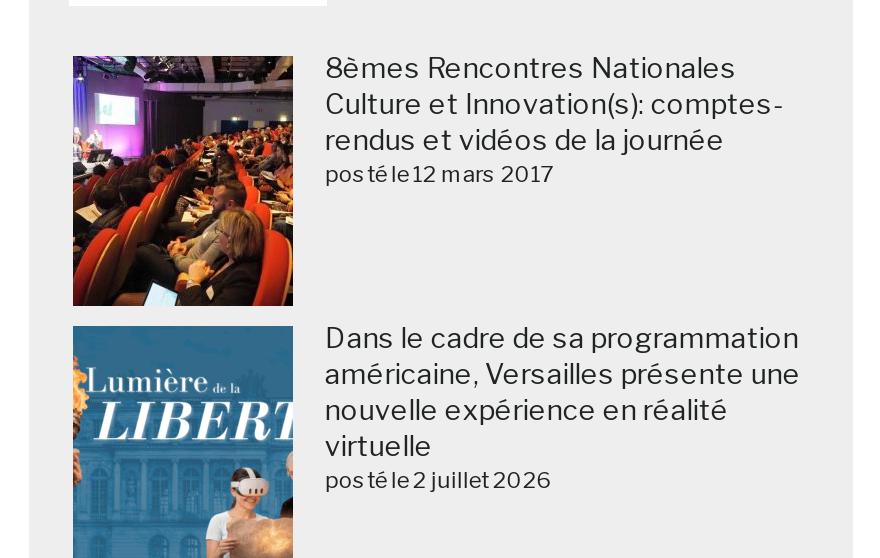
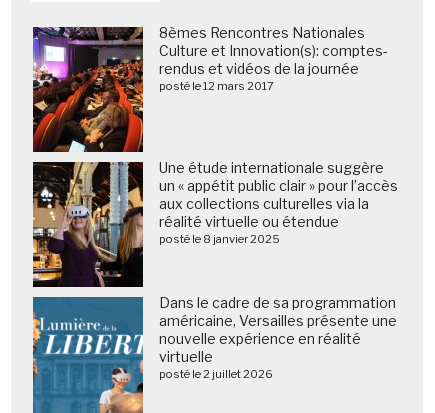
none -> [32,158,398,288] [image] | Une étude internationale suggère | un « appétit public clair » pour l’accès | aux collections culturelles via la | réalité virtuelle ou étendue | posté le 8 janvier 2025

